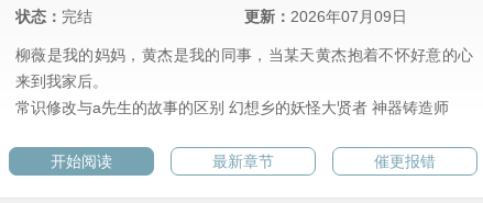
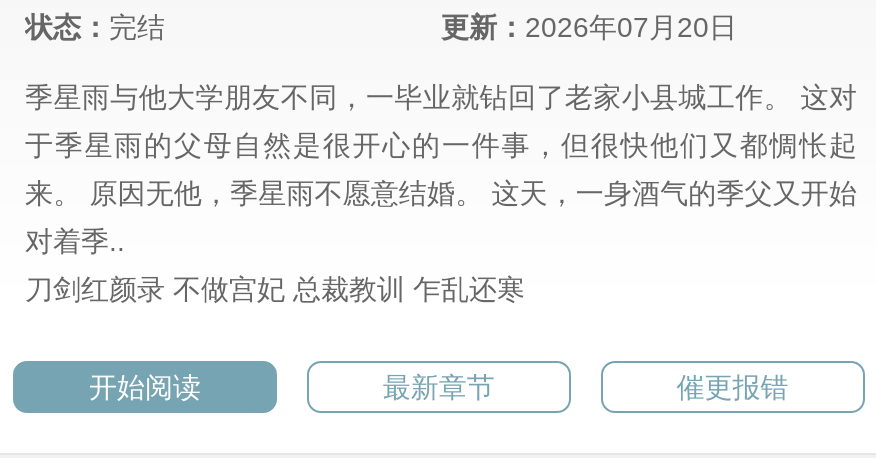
[15,8,473,117] 更新：2026年07月09日 | 柳薇是我的妈妈，黄杰是我的同事，当某天黄杰抱着不怀好意的心 | 来到我家后。 | 常识修改与a先生的故事的区别 幻想乡的妖怪大贤者 神器铸造师 -> [25,12,857,306] 更新：2026年07月20日 | 季星雨与他大学朋友不同，一毕业就钻回了老家小县城工作。 这对 | 于季星雨的父母自然是很开心的一件事，但很快他们又都惆怅起 | 来。 原因无他，季星雨不愿意结婚。 这天，一身酒气的季父又开始 | 对着季.. | 刀剑红颜录 不做宫妃 总裁教训 乍乱还寒

